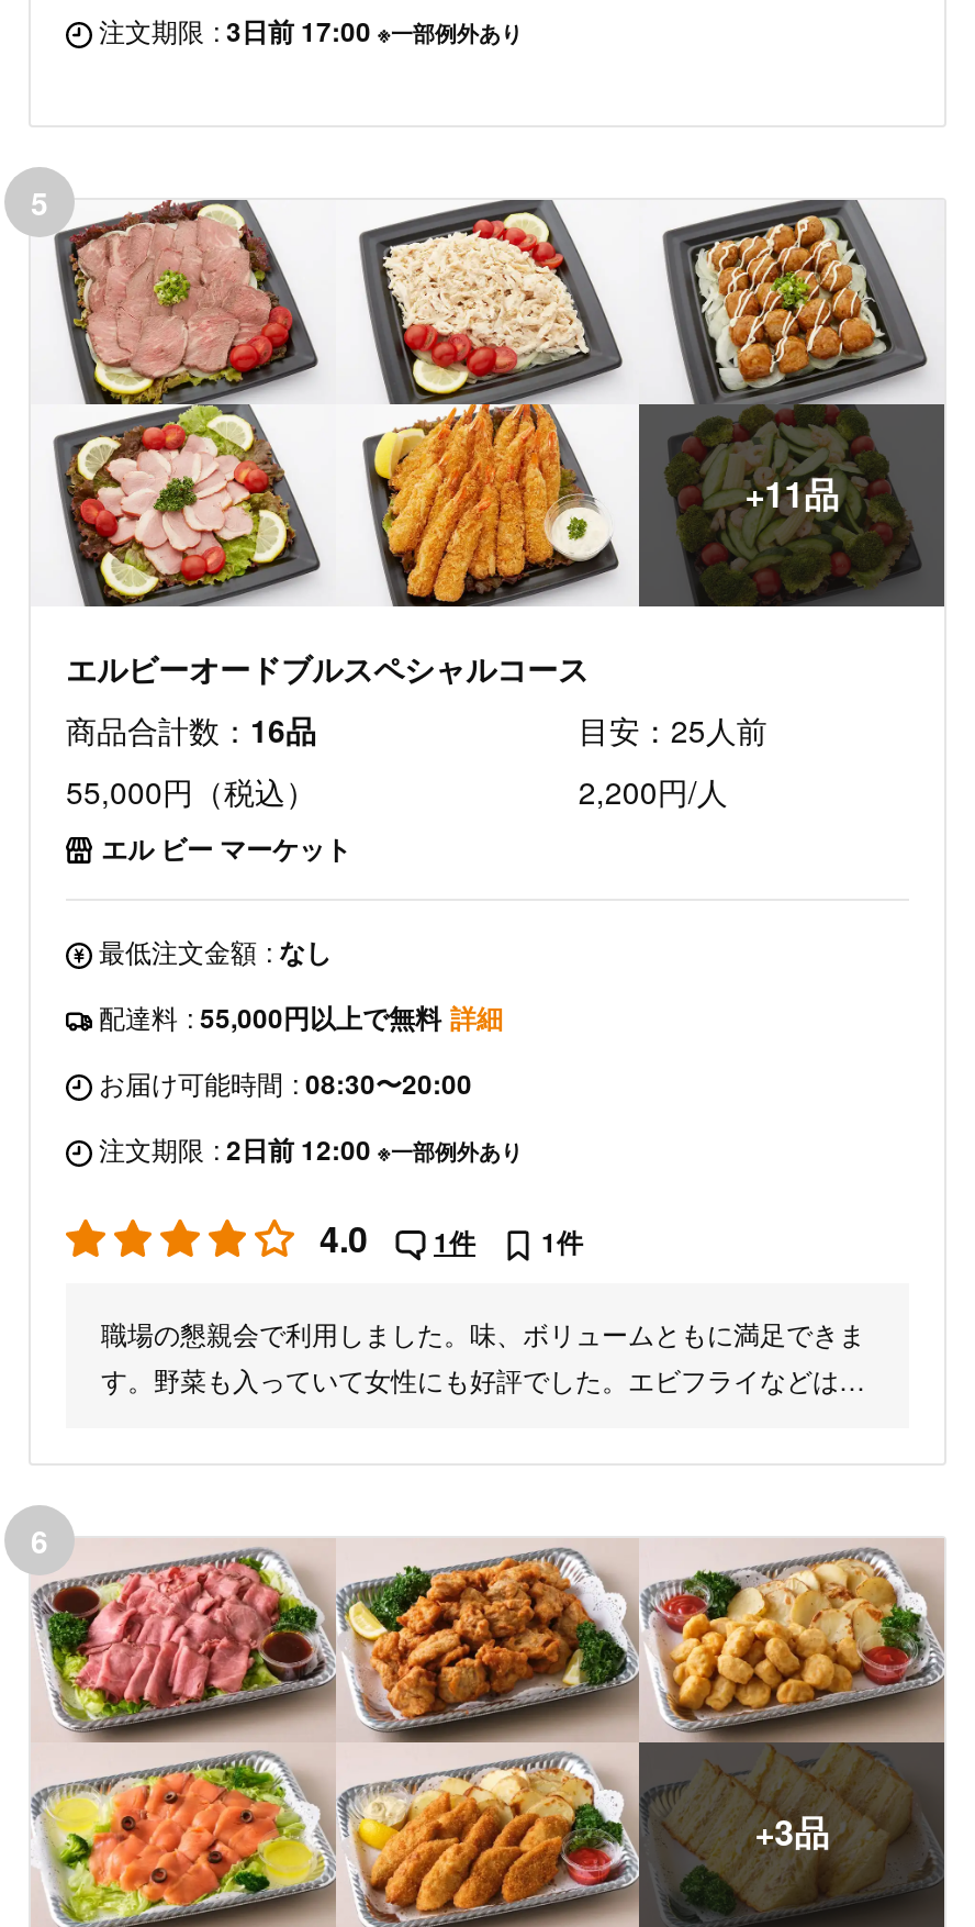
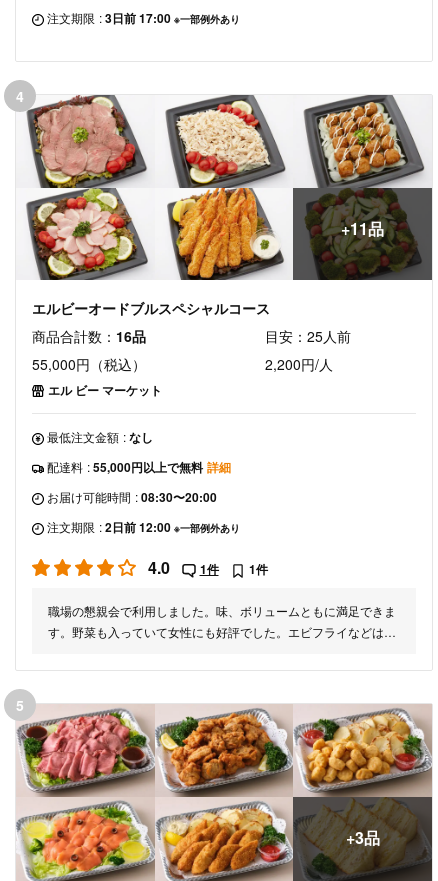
[31,180,48,224] 5 -> [16,86,24,106] 4
[31,1518,48,1562] 6 -> [16,695,24,715] 5

